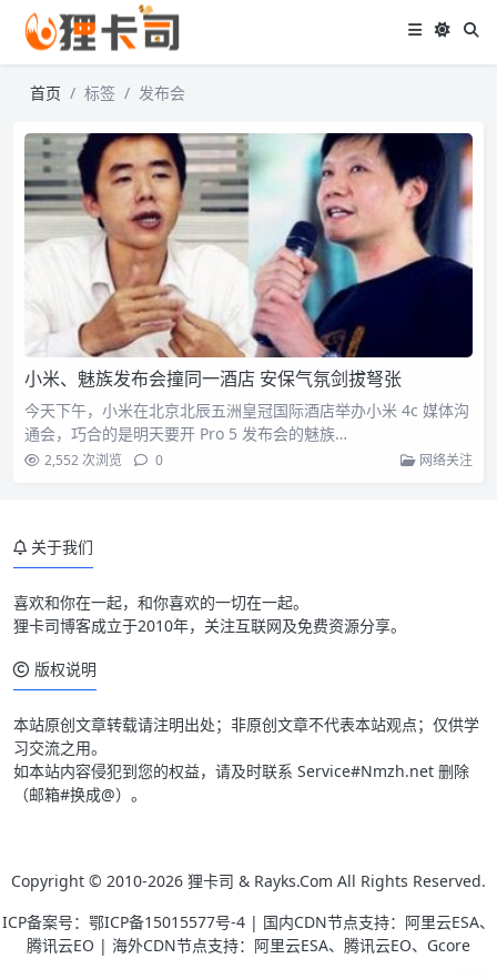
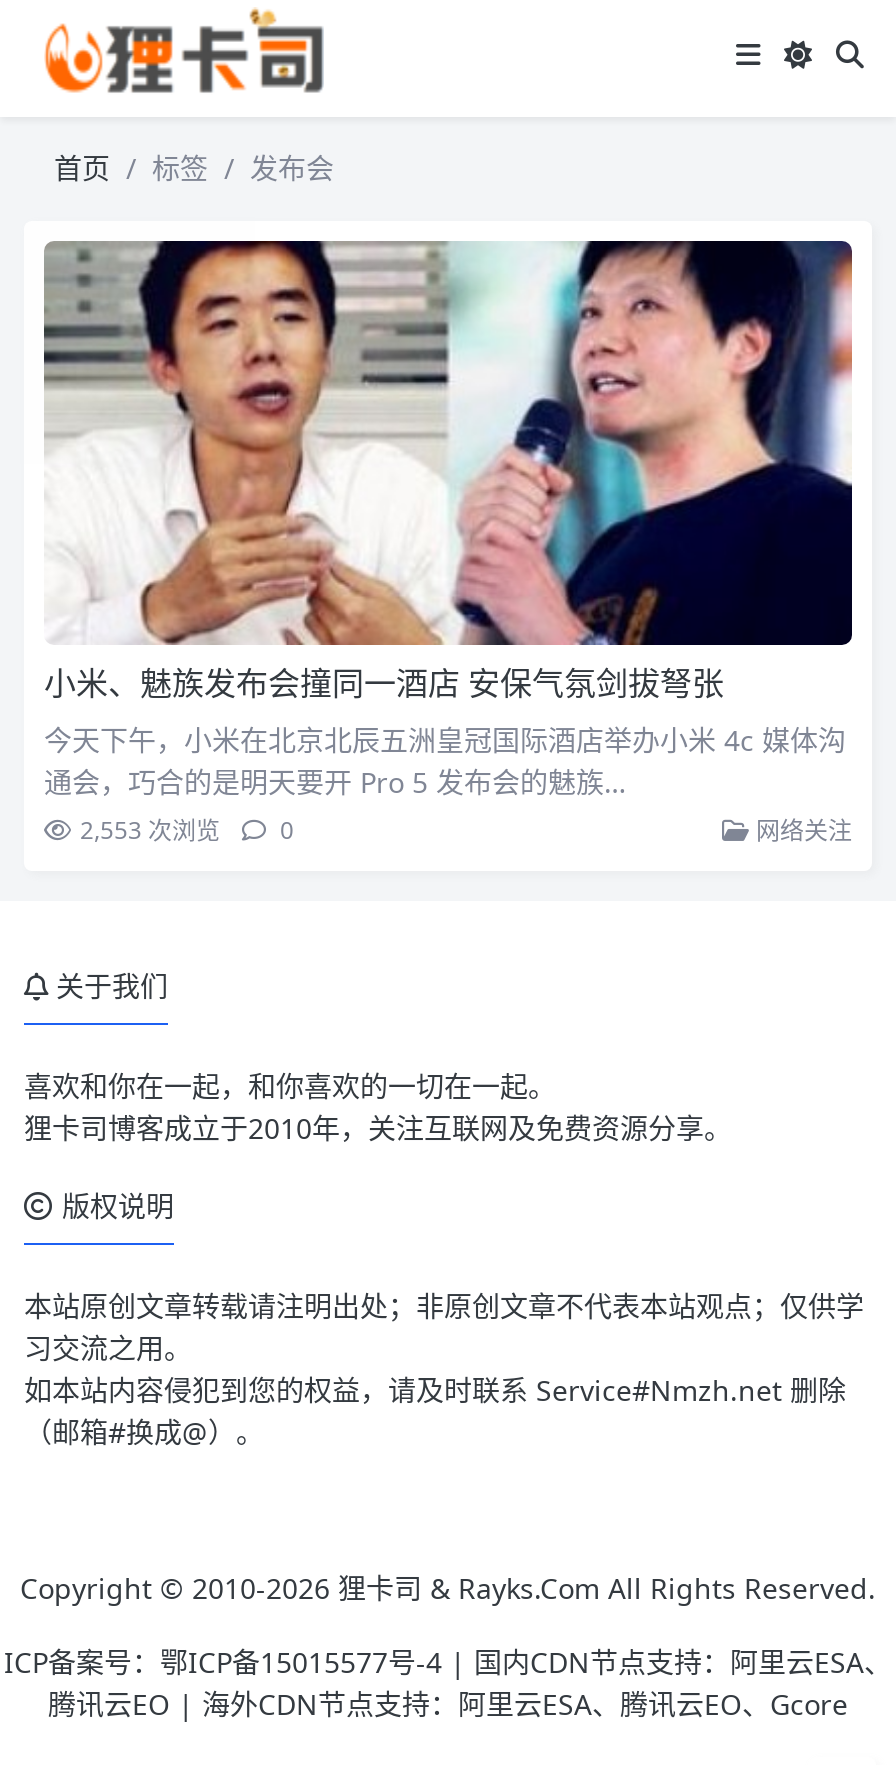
[44,451,163,470] 2,552 次浏览 0 -> [80,813,294,847] 2,553 次浏览 0

